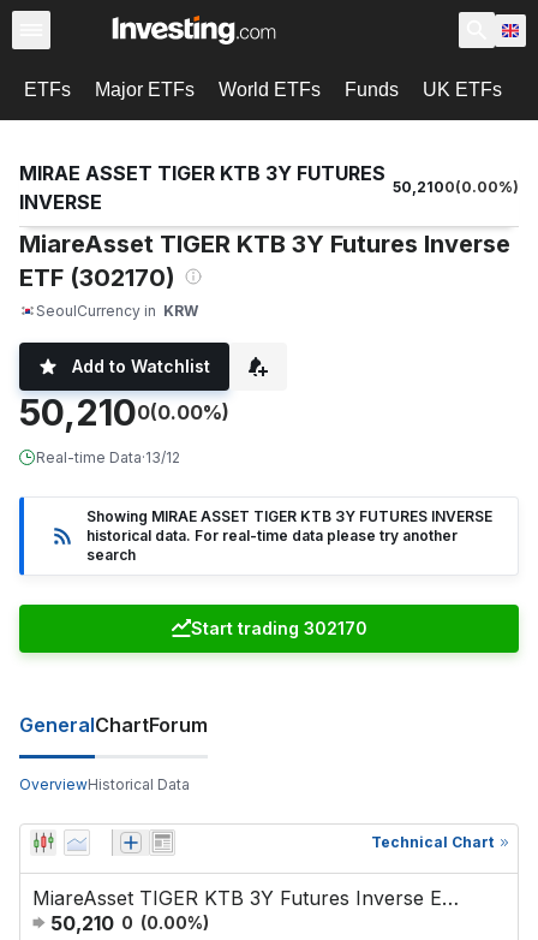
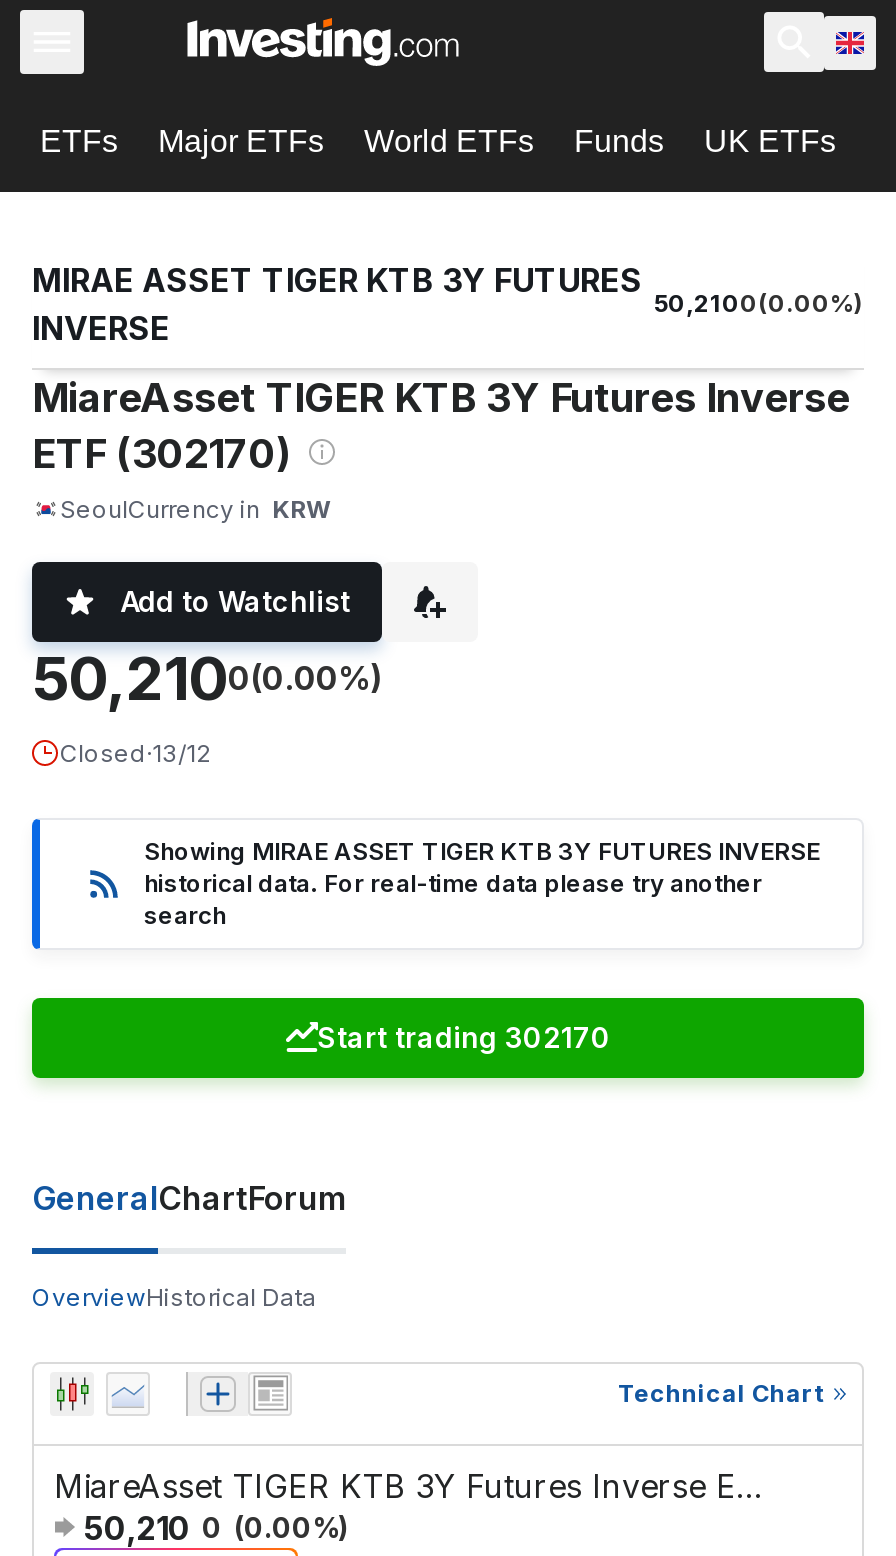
[36,448,180,466] Real-time Data·13/12 -> [60,738,210,768] Closed·13/12

